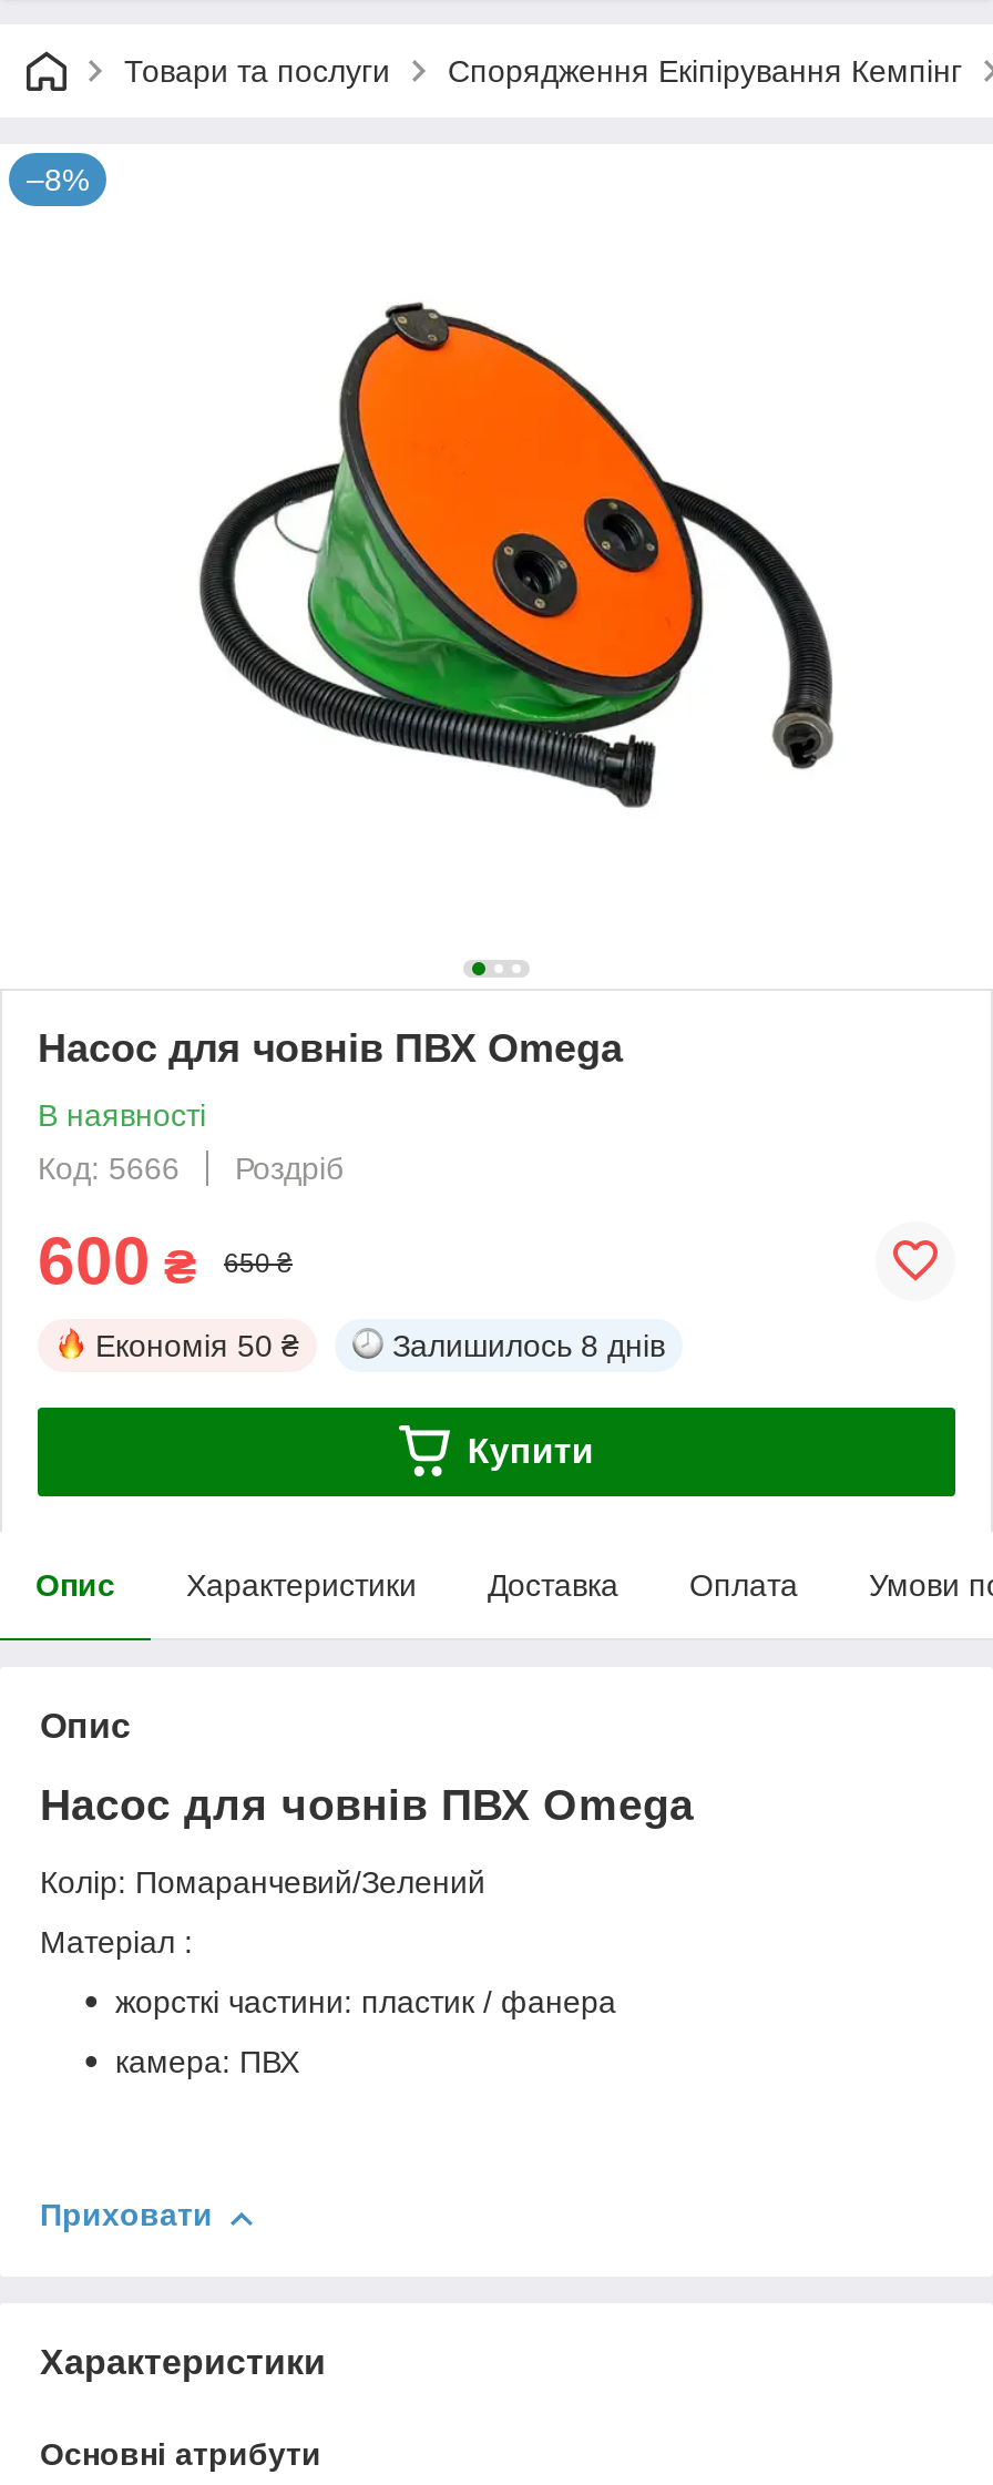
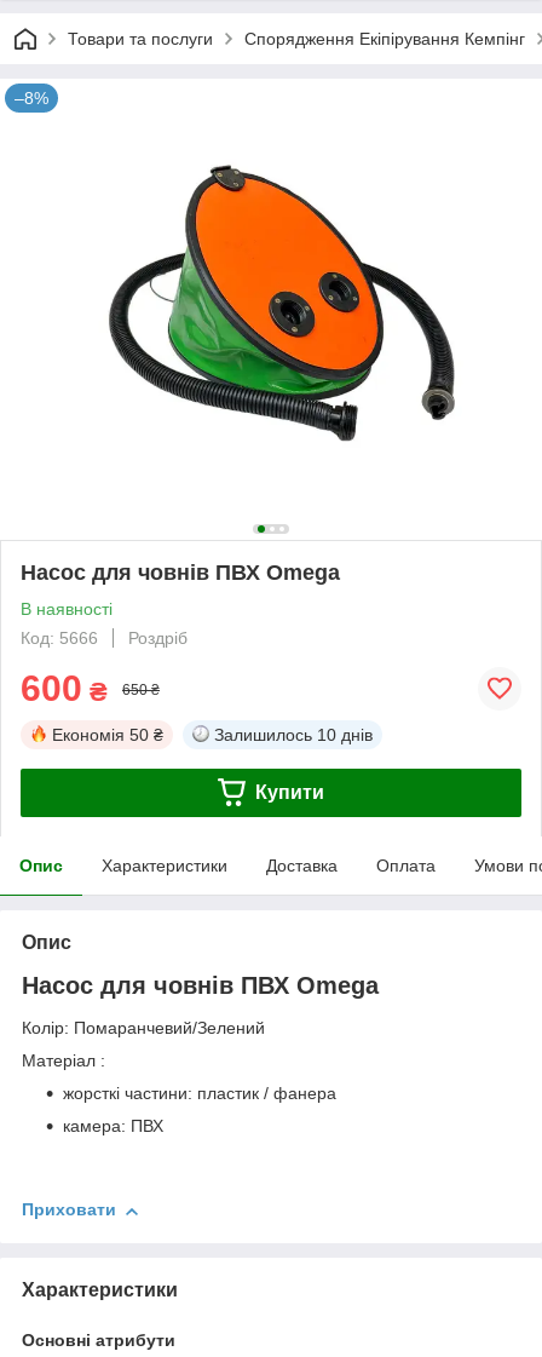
[392,1327,665,1363] Залишилось 8 днів -> [214,725,373,744] Залишилось 10 днів

